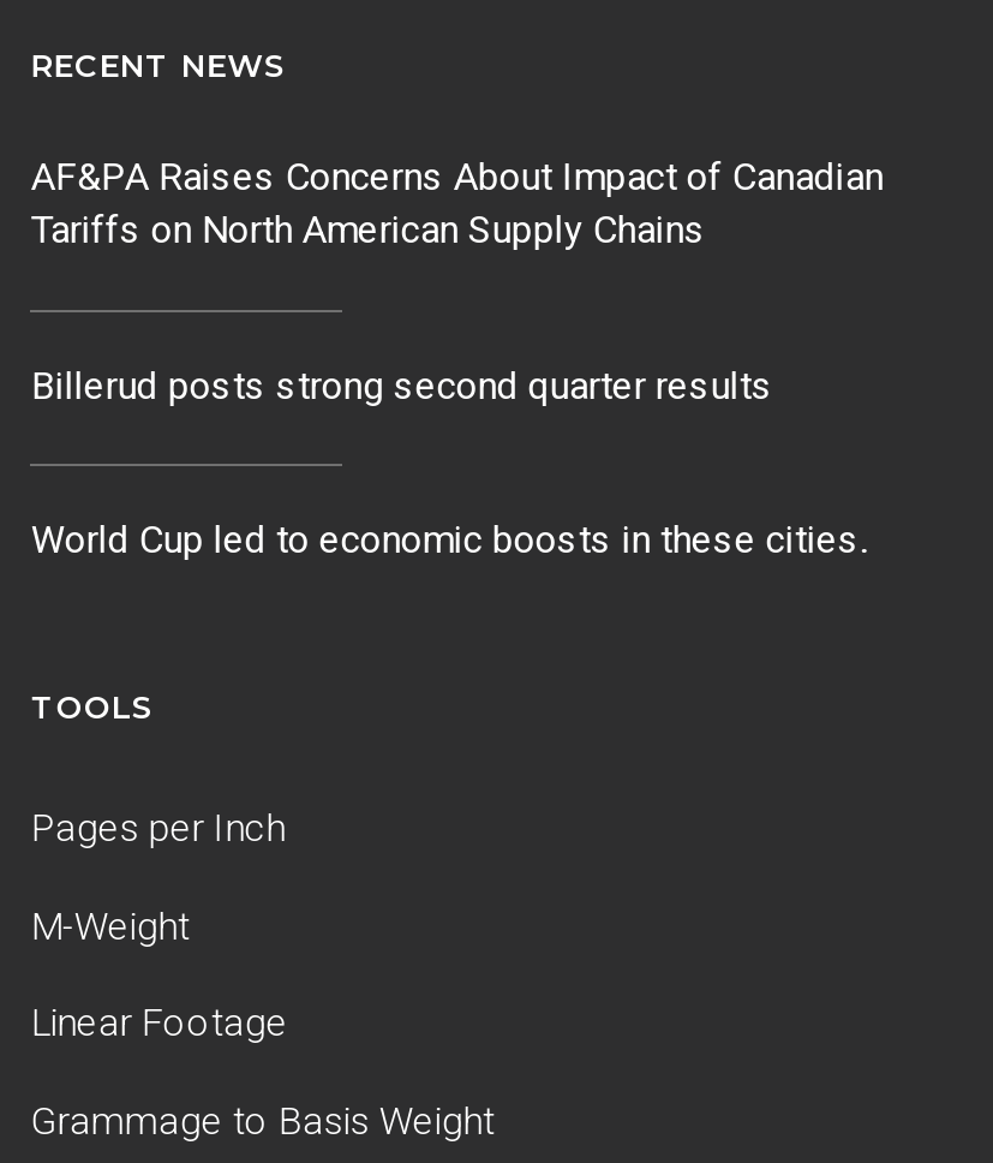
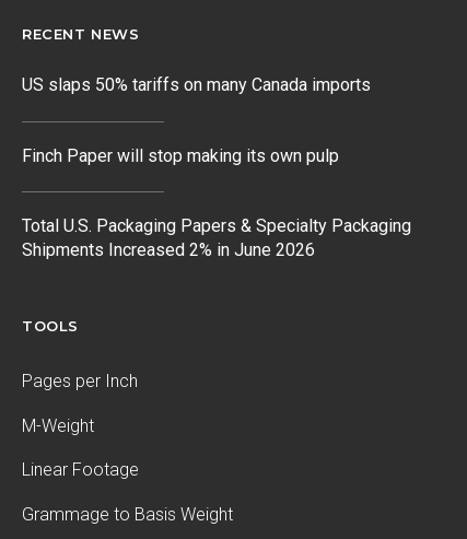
[31,155,883,253] AF&PA Raises Concerns About Impact of Canadian | Tariffs on North American Supply Chains -> [22,75,371,95] US slaps 50% tariffs on many Canada imports
[31,363,773,408] Billerud posts strong second quarter results -> [22,145,339,166] Finch Paper will stop making its own pulp
[31,518,867,563] World Cup led to economic boosts in these cities. -> [22,216,412,261] Total U.S. Packaging Papers & Specialty Packaging | Shipments Increased 2% in June 2026

